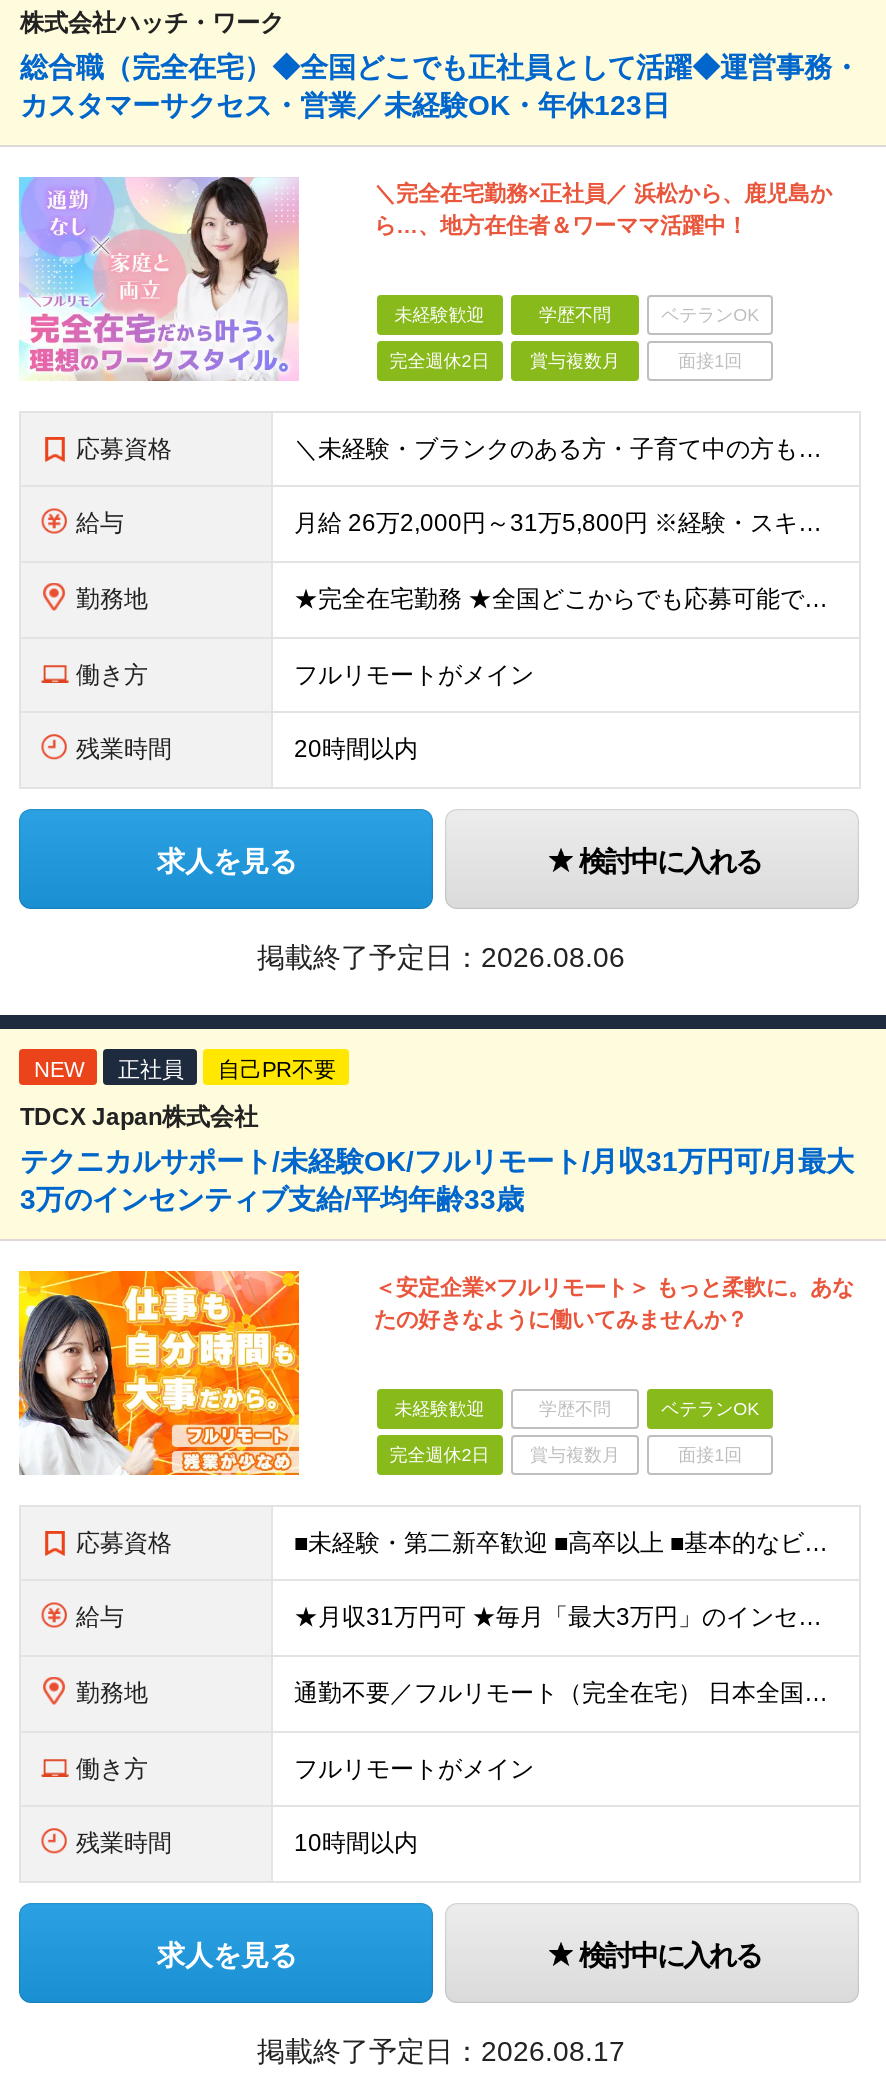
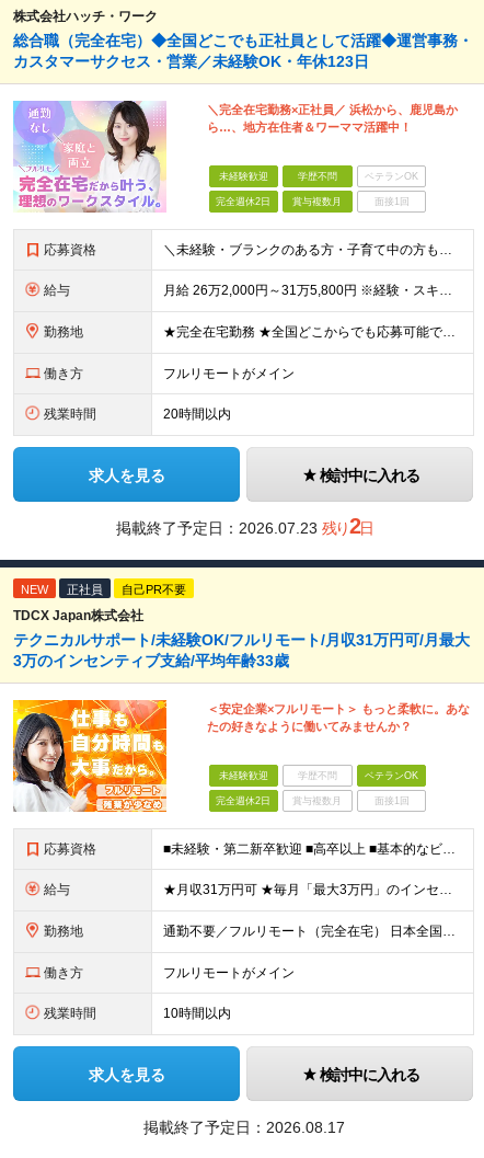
[257,941,625,973] 掲載終了予定日：2026.08.06 -> [116,514,373,538] 掲載終了予定日：2026.07.23 残り2日

